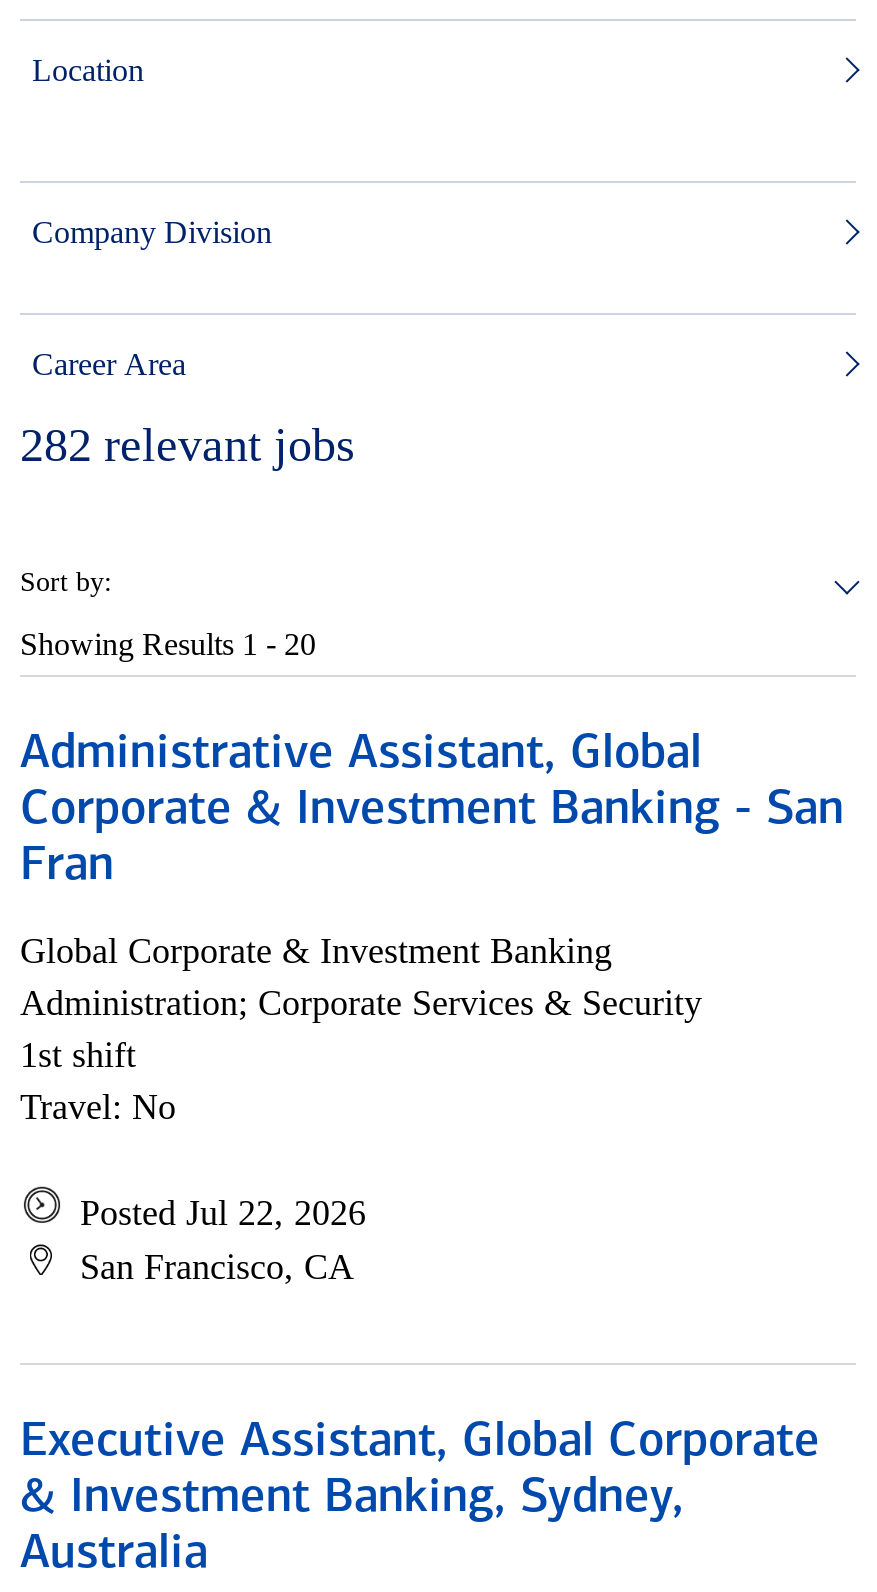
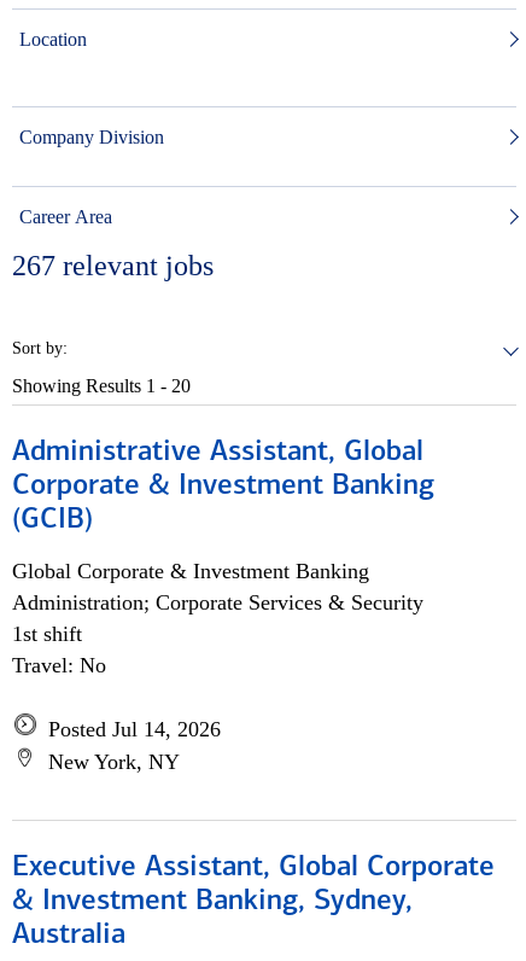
[20,419,354,471] 282 relevant jobs -> [12,250,214,281] 267 relevant jobs
[20,787,844,891] Corporate & Investment Banking - San | Fran -> [12,472,434,535] Corporate & Investment Banking | (GCIB)
[80,1193,366,1287] Posted Jul 22, 2026 | San Francisco, CA -> [48,717,221,774] Posted Jul 14, 2026 | New York, NY

